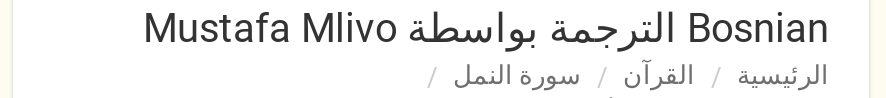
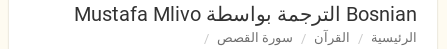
[453,60,581,90] سورة النمل -> [217,30,293,45] سورة القصص

